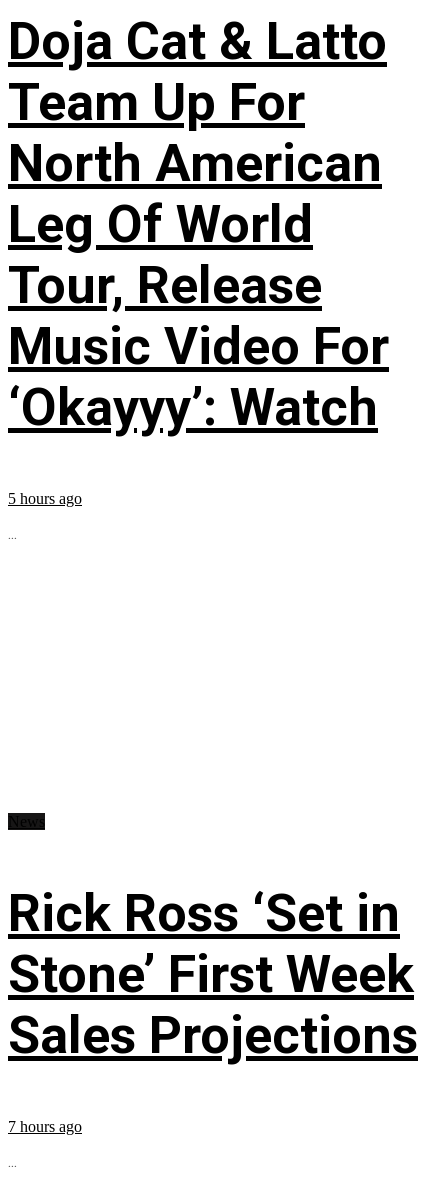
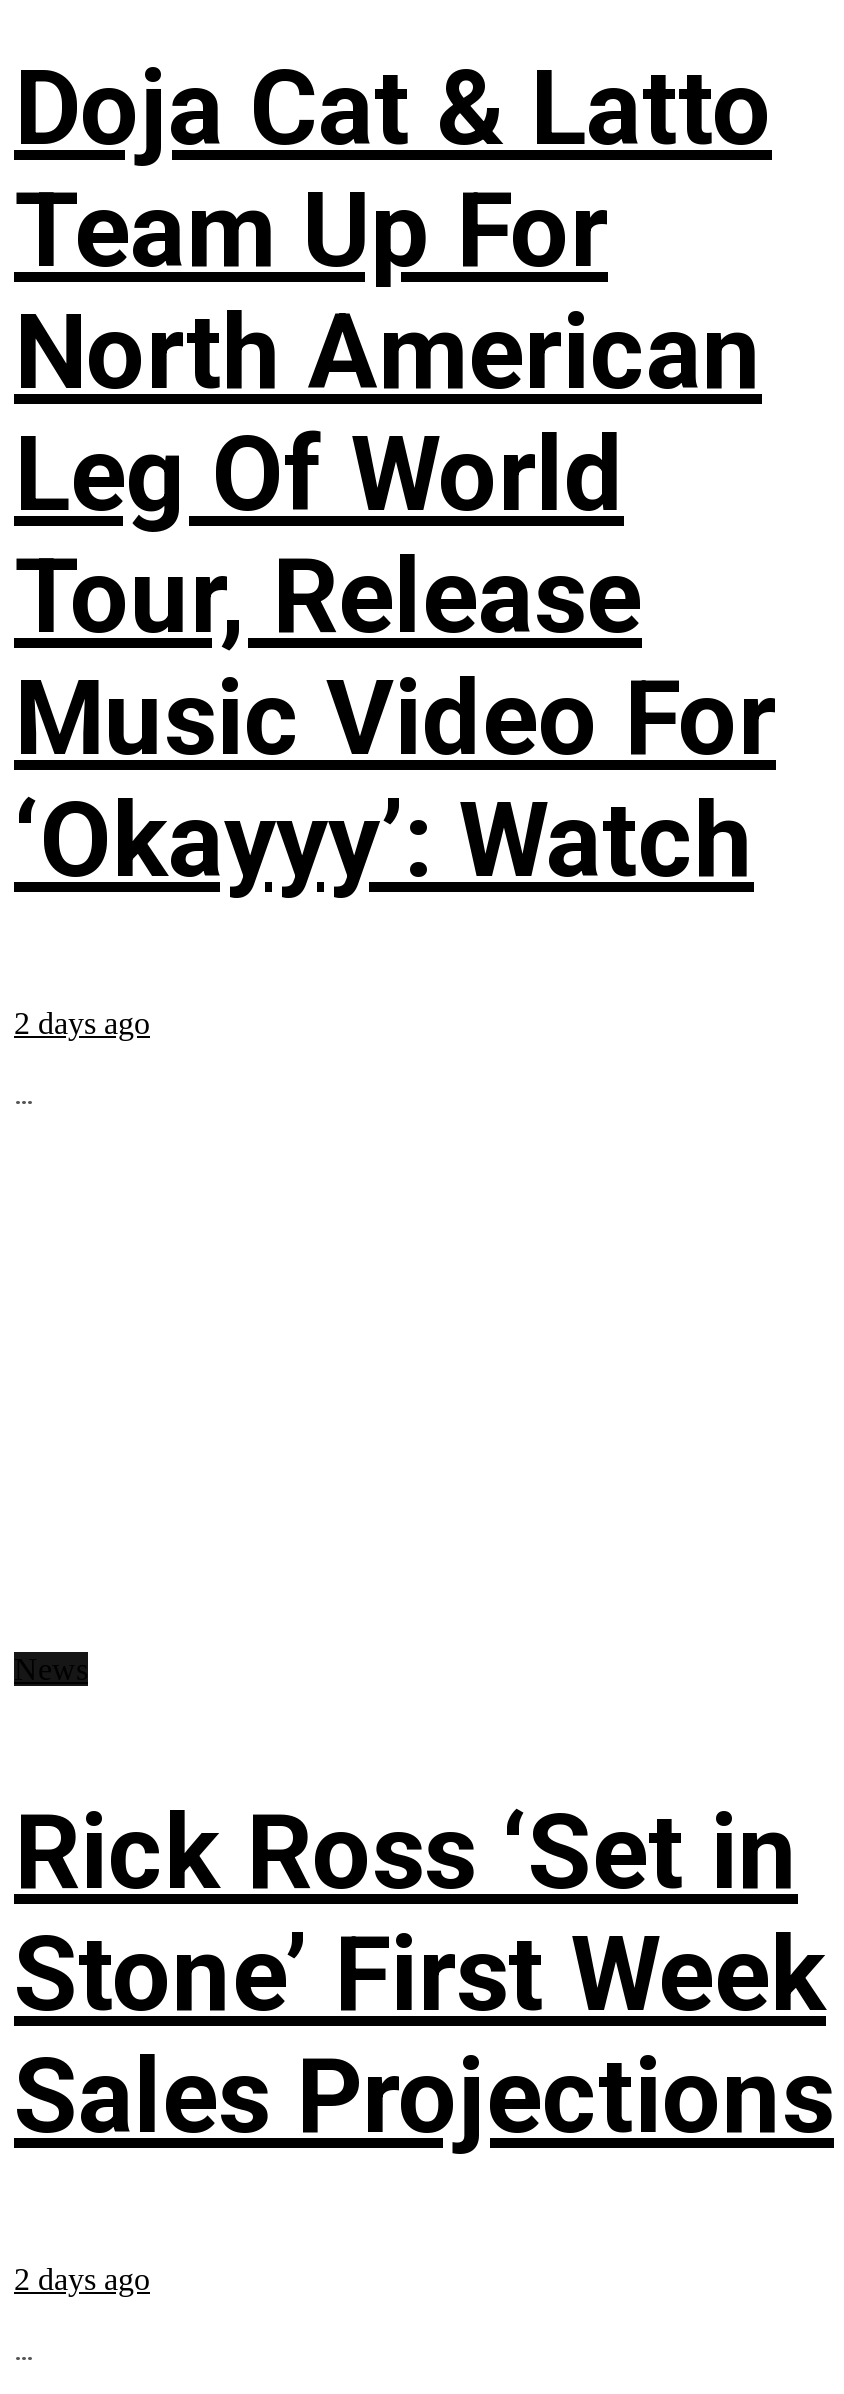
[8,490,82,507] 5 hours ago -> [14,1006,150,1040] 2 days ago
[8,1118,82,1135] 7 hours ago -> [14,2262,150,2296] 2 days ago

